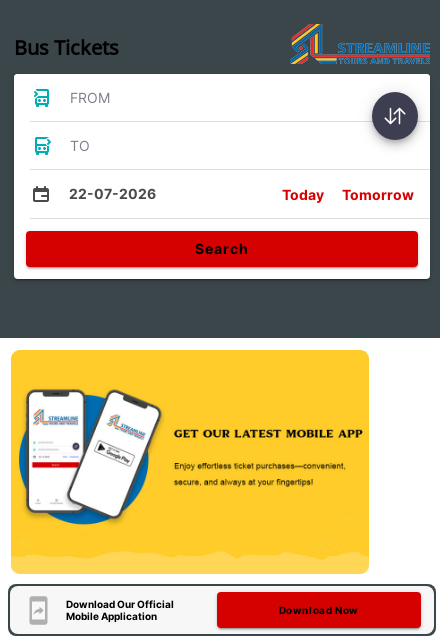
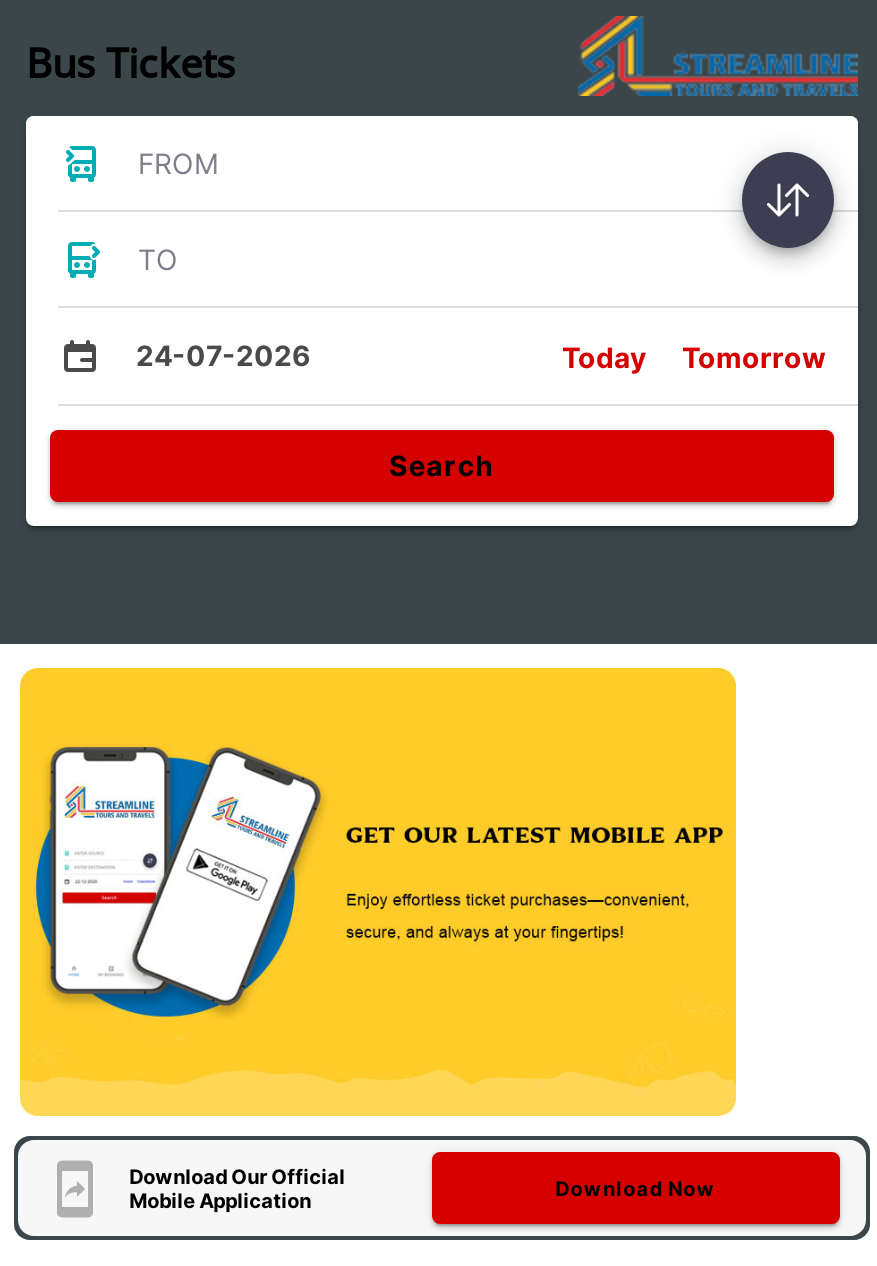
[69,185,156,202] 22-07-2026 -> [136,338,310,372] 24-07-2026

